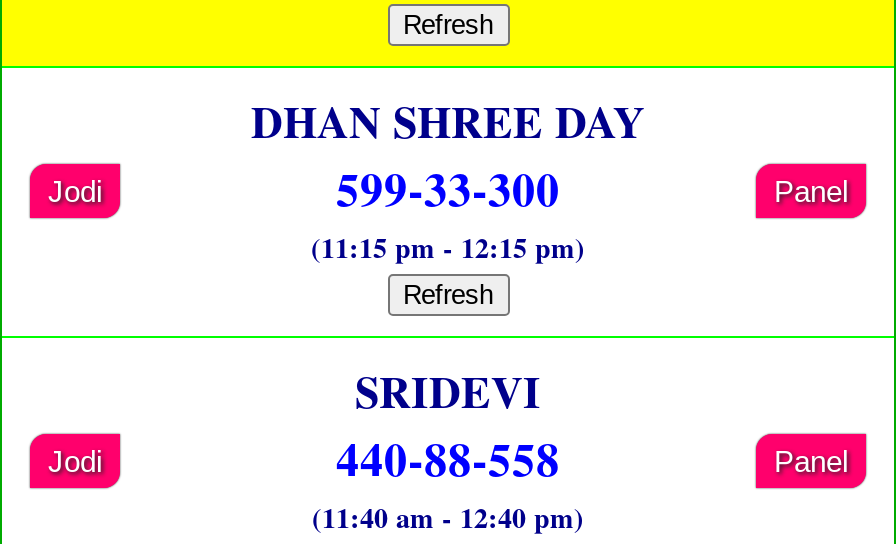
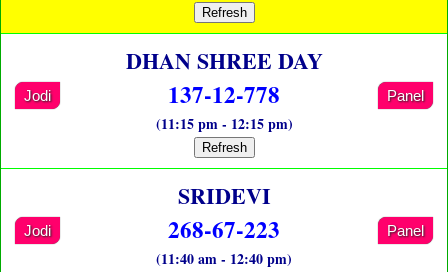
[336,154,560,222] 599-33-300 -> [168,77,280,111] 137-12-778
[336,424,560,492] 440-88-558 -> [168,212,280,246] 268-67-223

